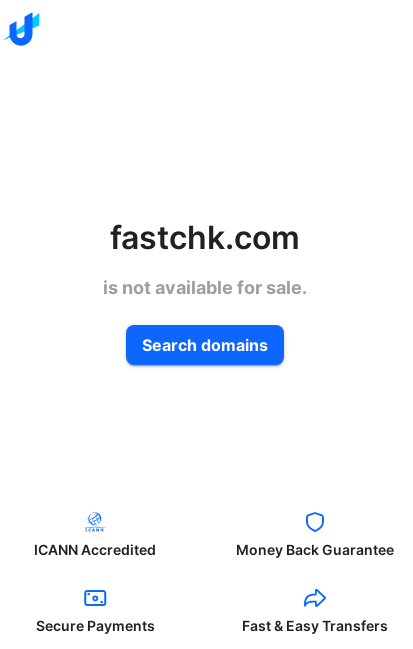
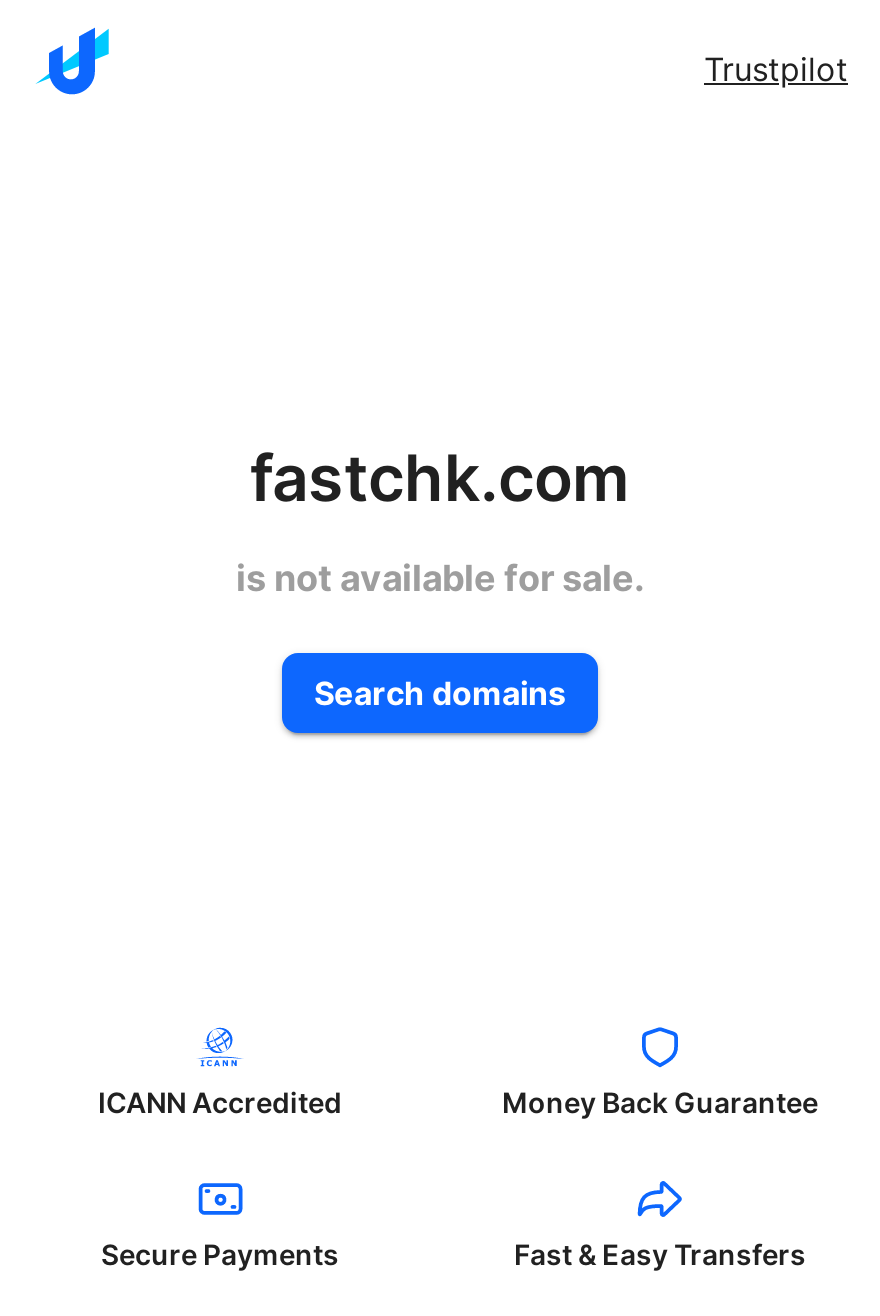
none -> [704,49,848,89] Trustpilot

